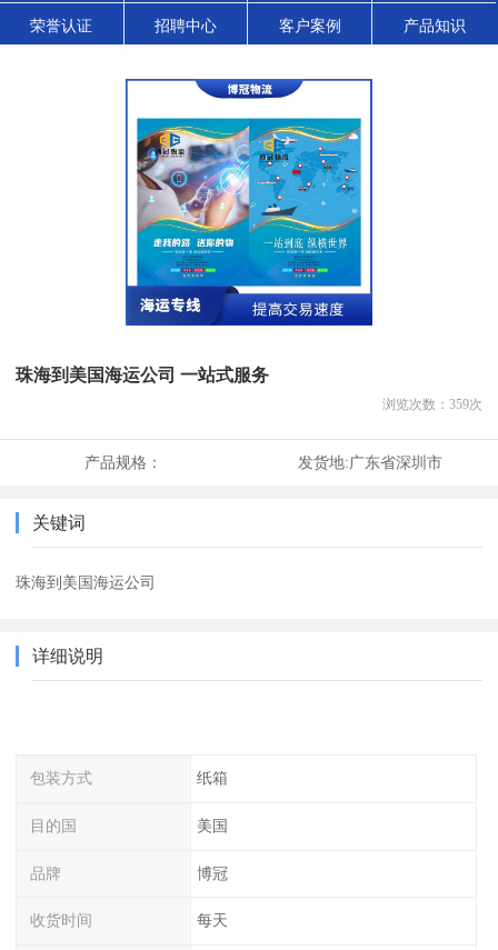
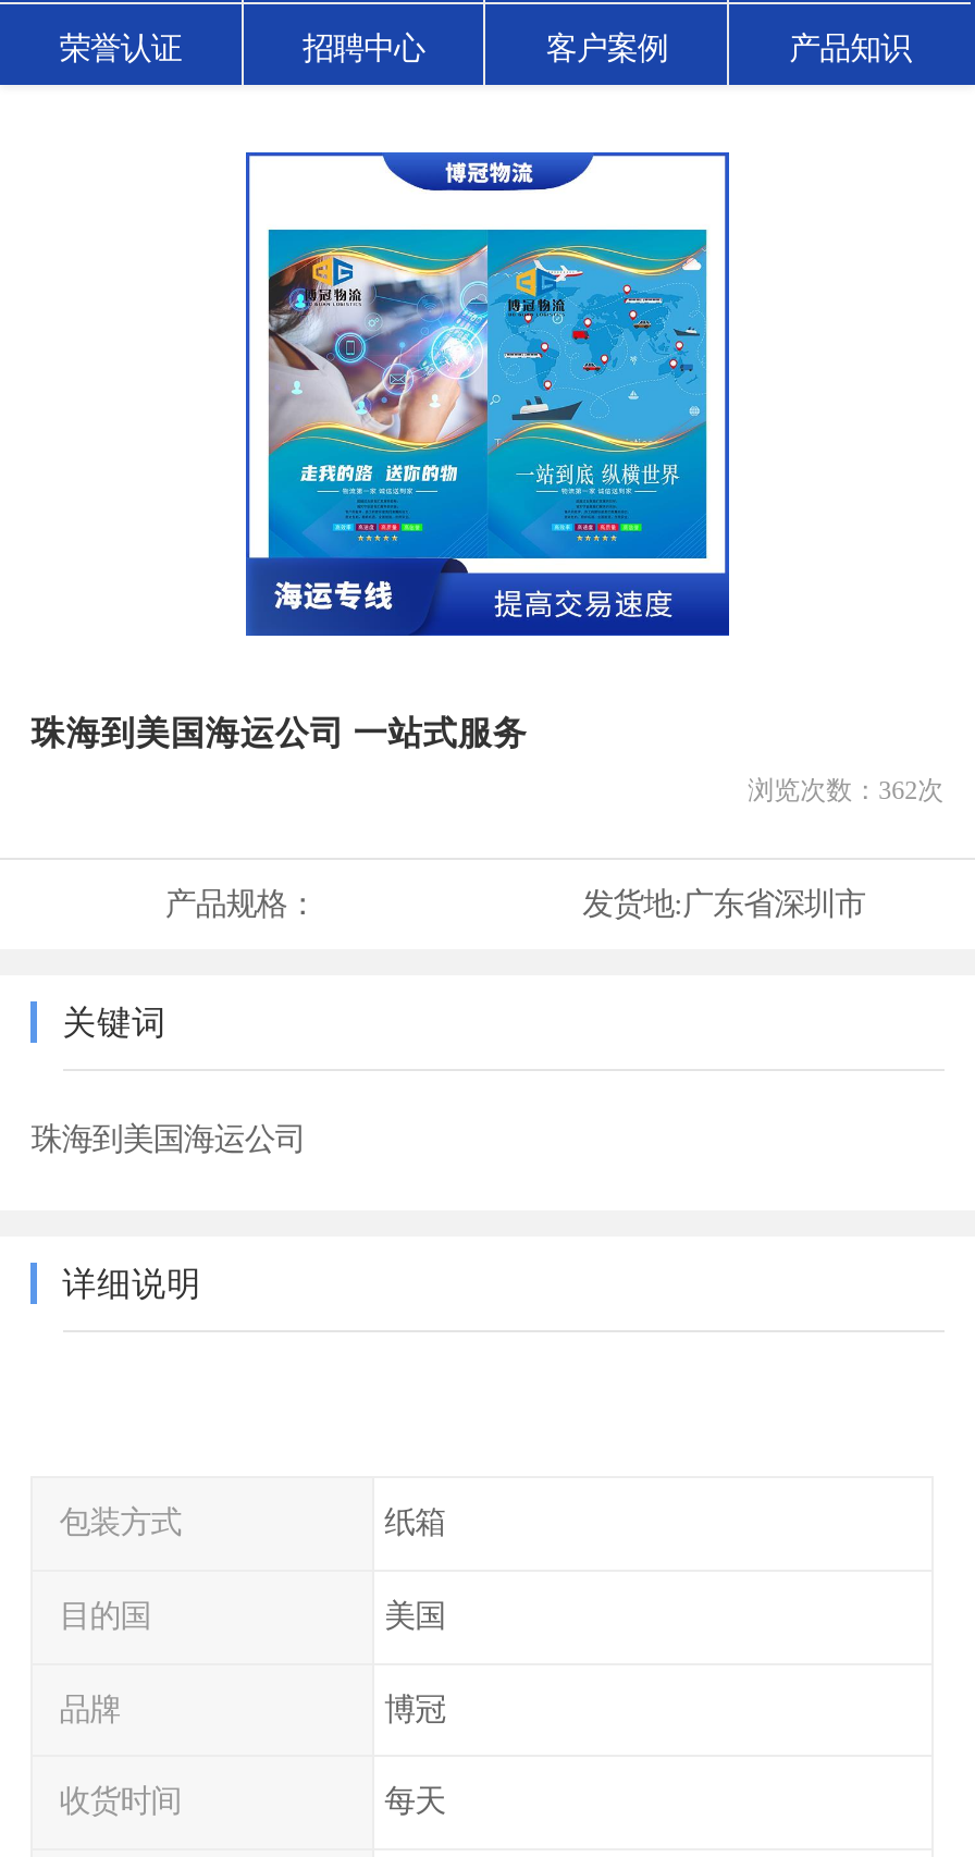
[382,397,482,412] 浏览次数：359次 -> [748,775,944,806] 浏览次数：362次

